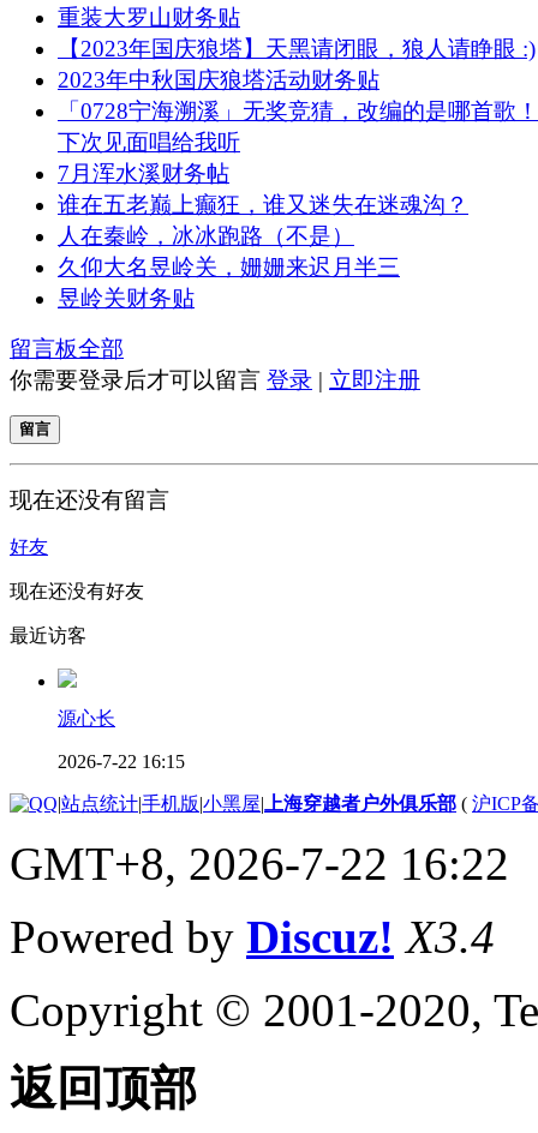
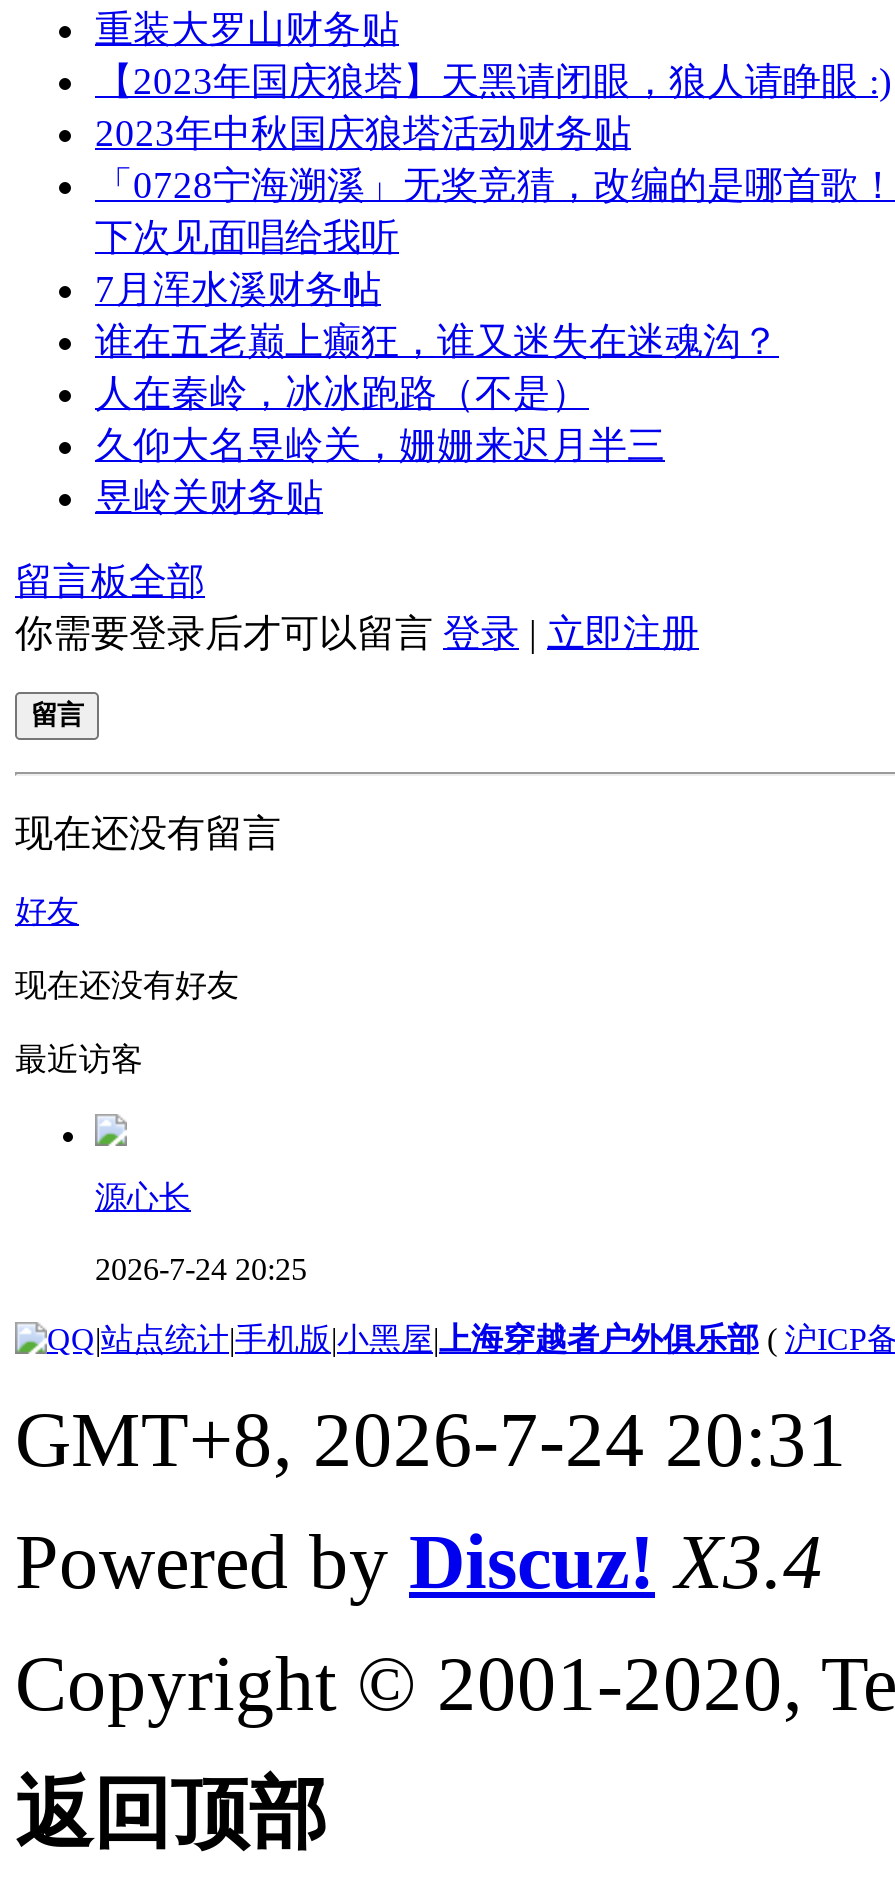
[58,751,185,771] 2026-7-22 16:15 -> [95,1251,307,1285] 2026-7-24 20:25
[10,837,509,889] GMT+8, 2026-7-22 16:22 -> [15,1395,847,1481] GMT+8, 2026-7-24 20:31

